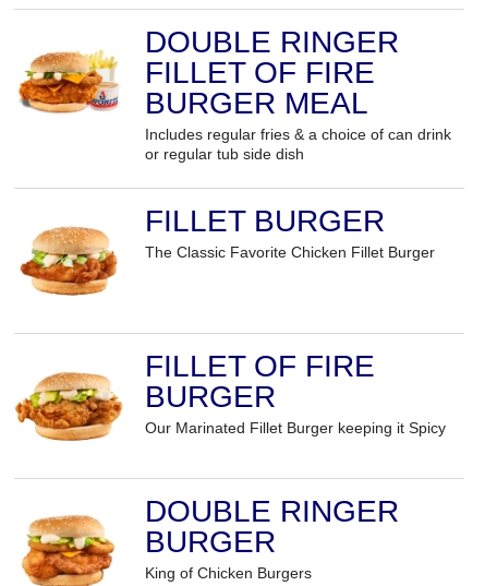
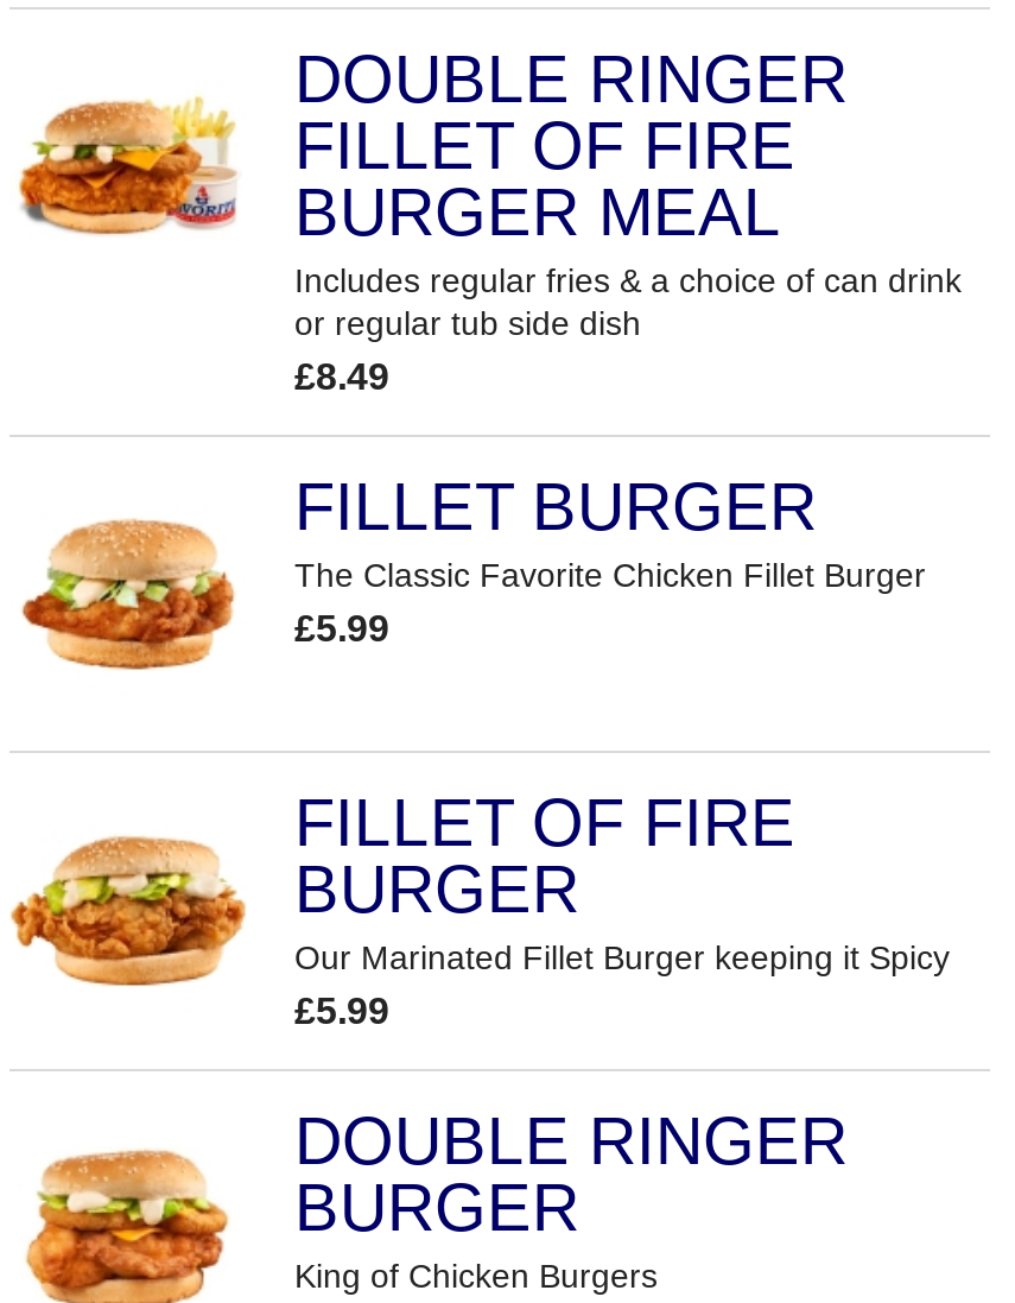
none -> [294,355,389,396] £8.49
none -> [294,607,389,647] £5.99
none -> [294,989,389,1030] £5.99

